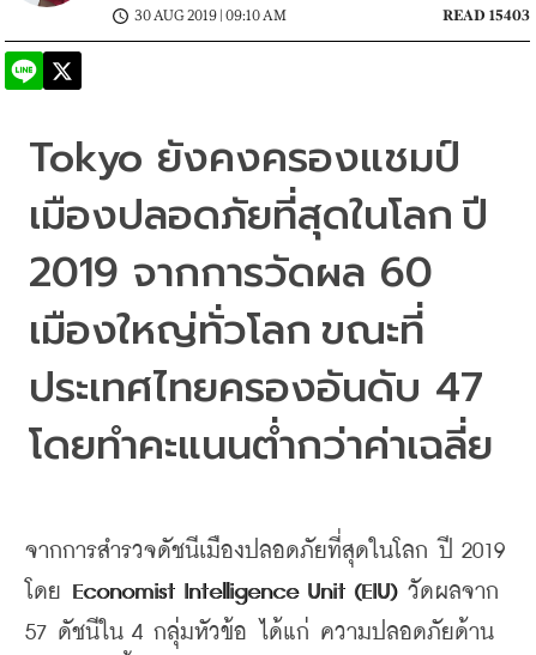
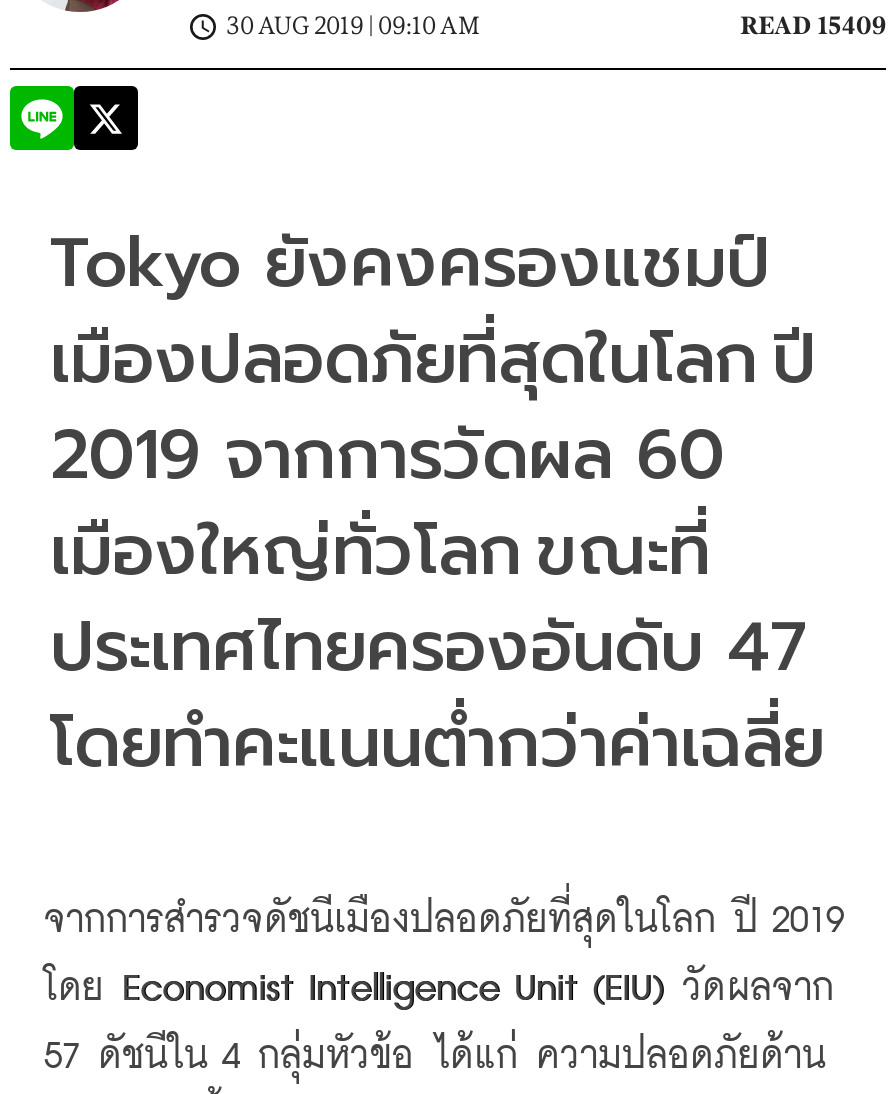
[442,7,530,24] READ 15403 -> [740,12,886,40] READ 15409

